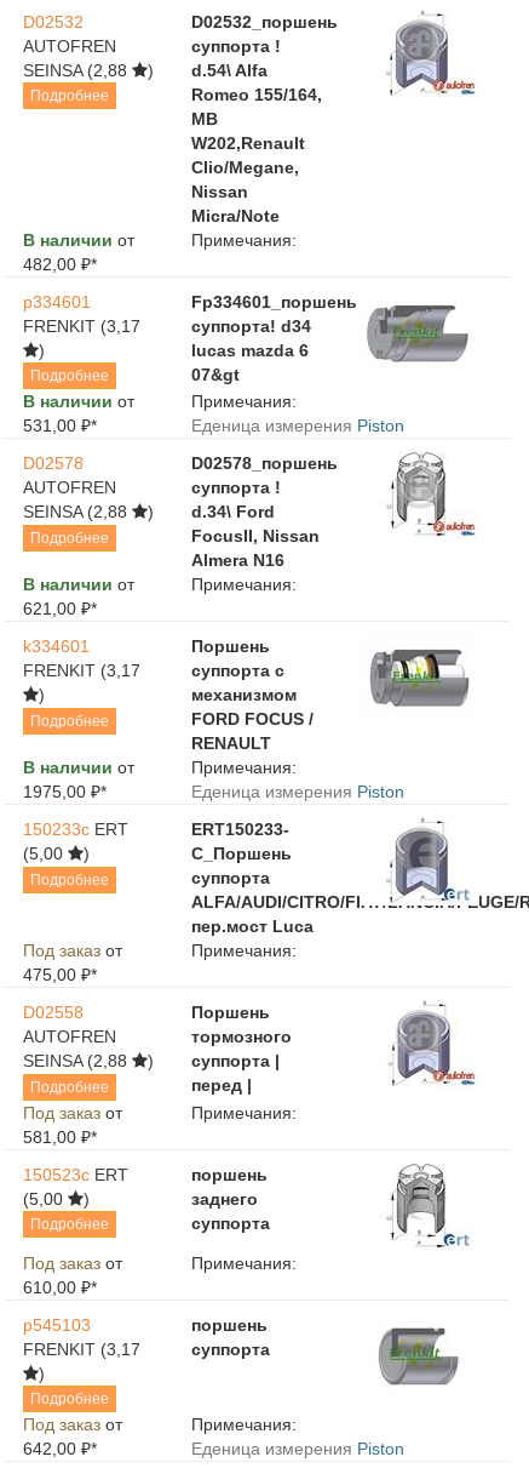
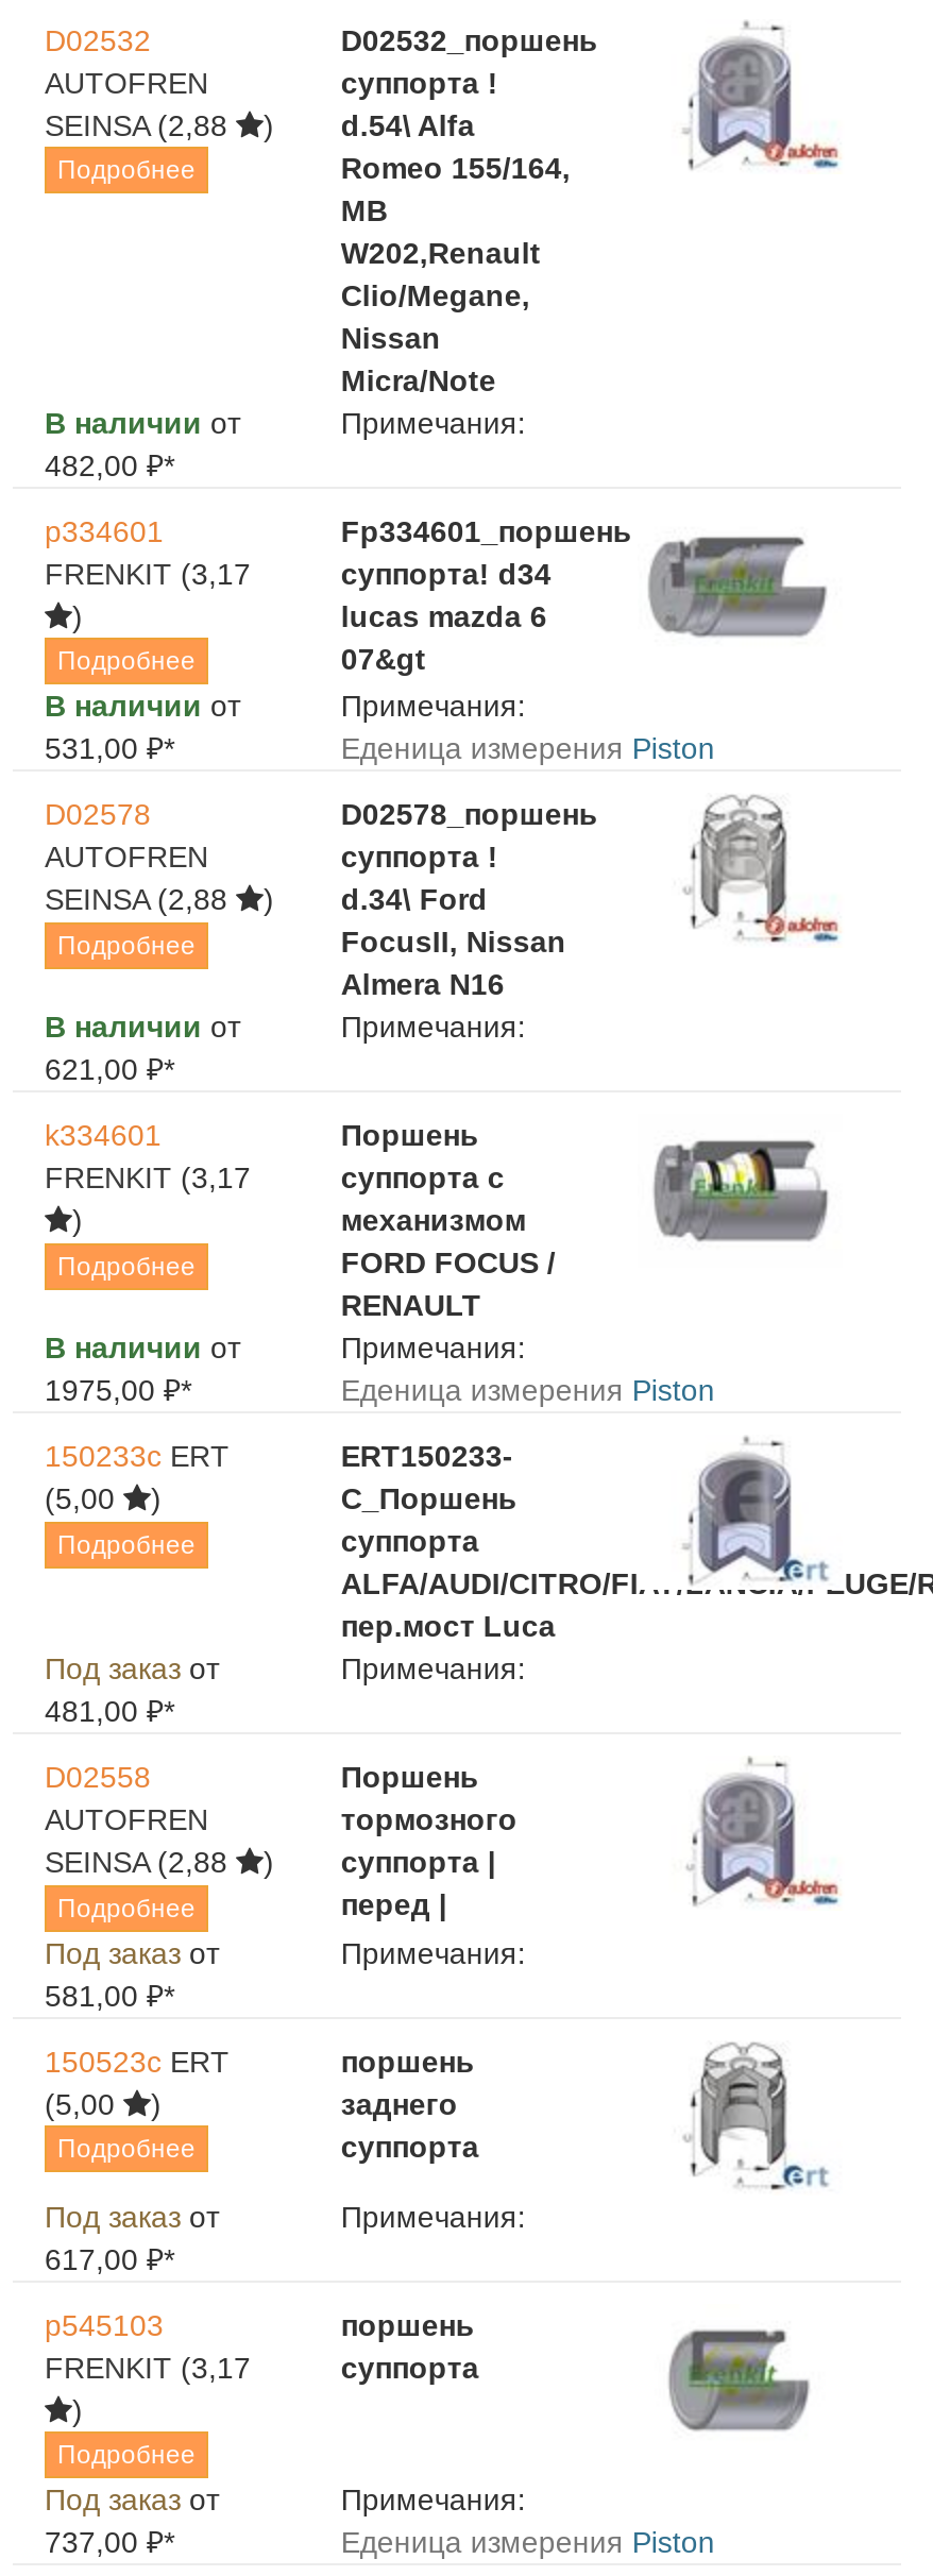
[23,965,97,985] 475,00 ₽* -> [45,1695,174,1729] 481,00 ₽*
[23,1277,97,1297] 610,00 ₽* -> [45,2241,174,2275] 617,00 ₽*
[23,1439,97,1458] 642,00 ₽* -> [45,2525,174,2559] 737,00 ₽*

